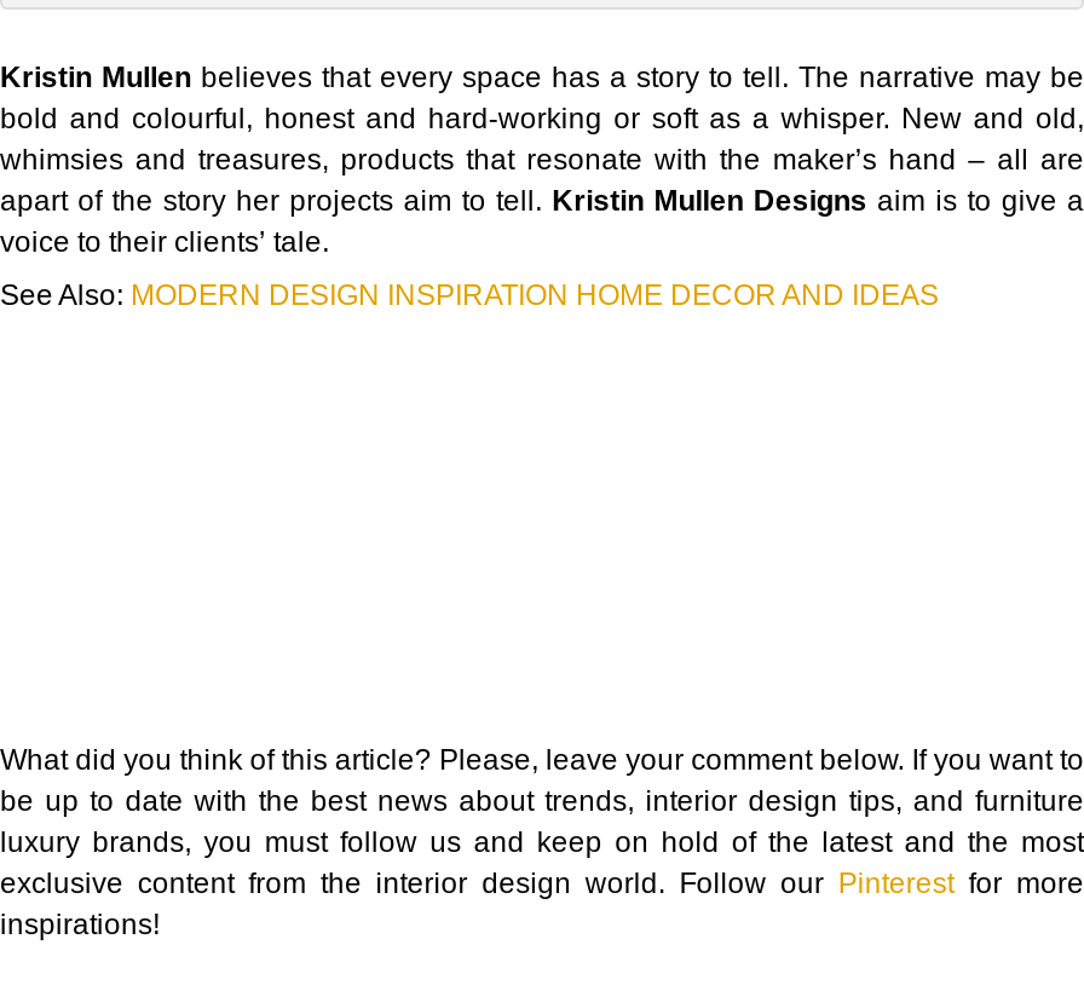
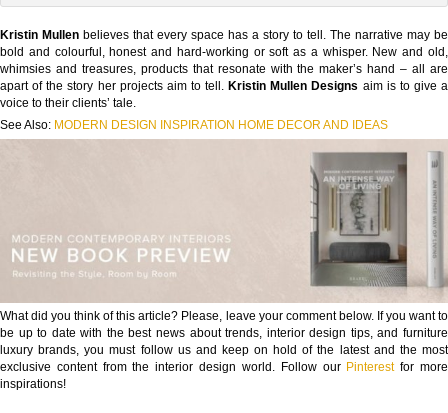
none -> [3,139,445,303] [image]

